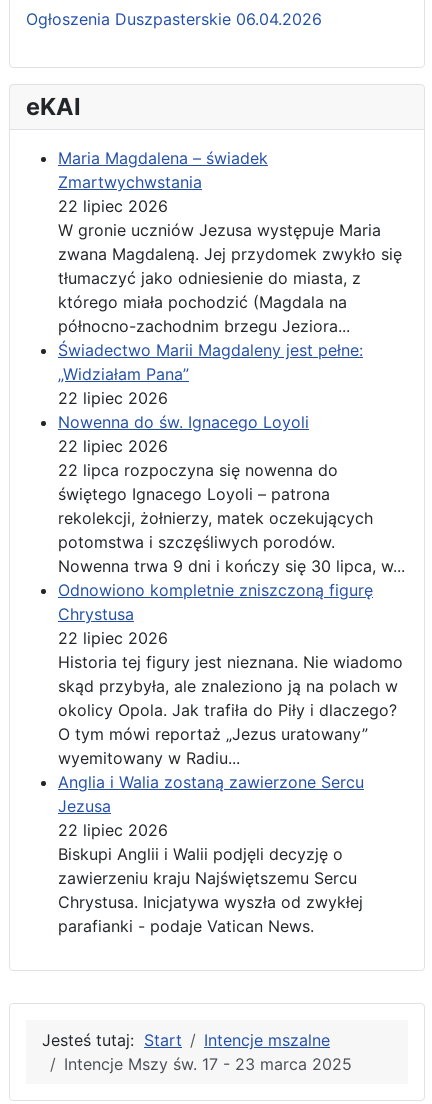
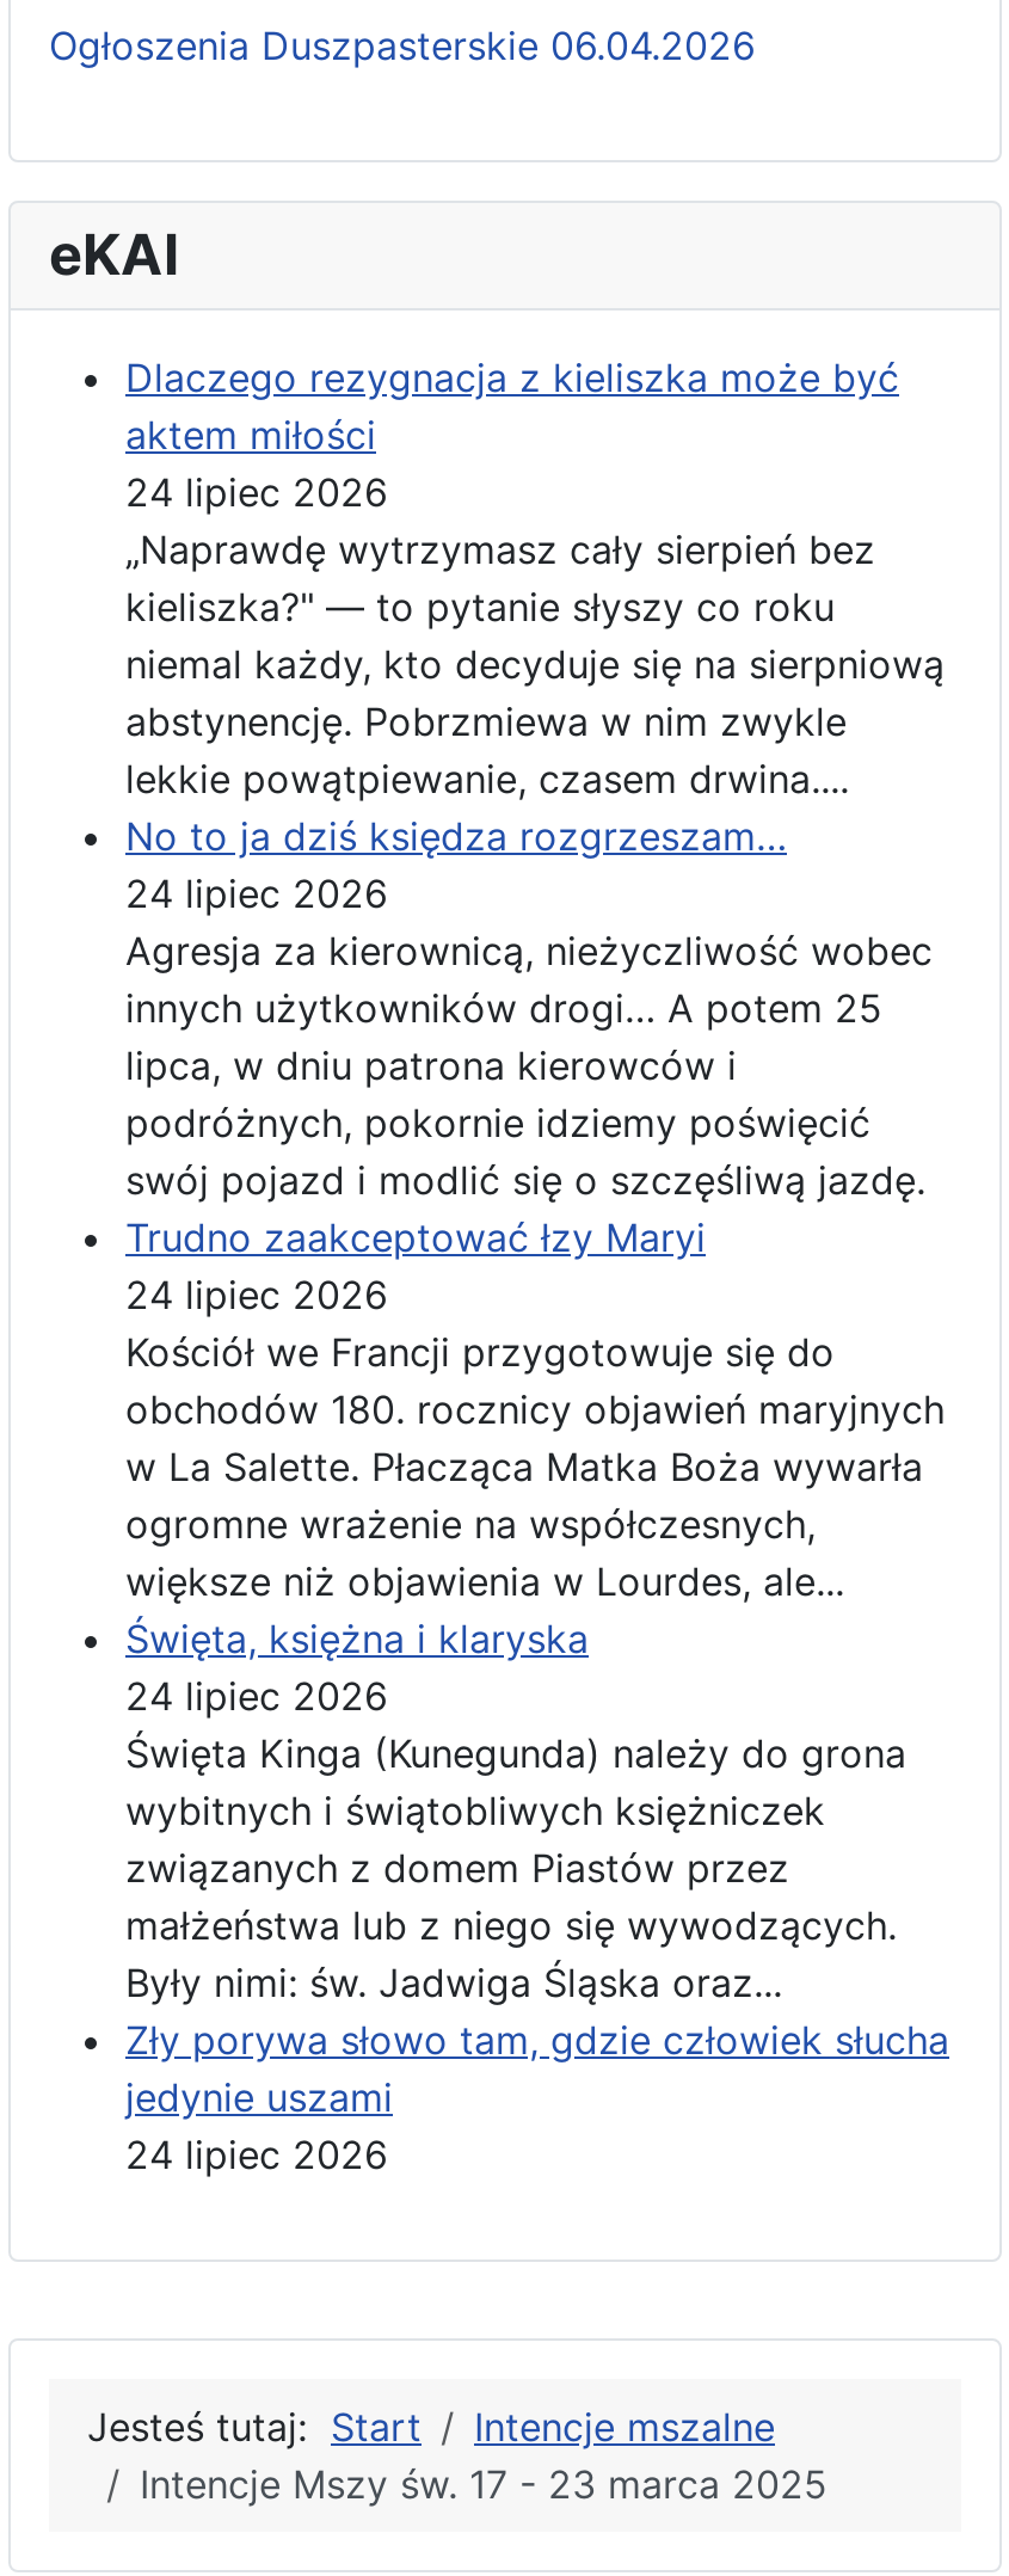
[58,148,405,936] Maria Magdalena – świadek | Zmartwychwstania | 22 lipiec 2026 | W gronie uczniów Jezusa występuje Maria | zwana Magdaleną. Jej przydomek zwykło się | tłumaczyć jako odniesienie do miasta, z | którego miała pochodzić (Magdala na | północno-zachodnim brzegu Jeziora... | Świadectwo Marii Magdaleny jest pełne: | „Widziałam Pana” | 22 lipiec 2026 | Nowenna do św. Ignacego Loyoli | 22 lipiec 2026 | 22 lipca rozpoczyna się nowenna do | świętego Ignacego Loyoli – patrona | rekolekcji, żołnierzy, matek oczekujących | potomstwa i szczęśliwych porodów. | Nowenna trwa 9 dni i kończy się 30 lipca, w... | Odnowiono kompletnie zniszczoną figurę | Chrystusa | 22 lipiec 2026 | Historia tej figury jest nieznana. Nie wiadomo | skąd przybyła, ale znaleziono ją na polach w | okolicy Opola. Jak trafiła do Piły i dlaczego? | O tym mówi reportaż „Jezus uratowany” | wyemitowany w Radiu... | Anglia i Walia zostaną zawierzone Sercu | Jezusa | 22 lipiec 2026 | Biskupi Anglii i Walii podjęli decyzję o | zawierzeniu kraju Najświętszemu Sercu | Chrystusa. Inicjatywa wyszła od zwykłej | parafianki - podaje Vatican News. -> [125,354,949,2179] Dlaczego rezygnacja z kieliszka może być | aktem miłości | 24 lipiec 2026 | „Naprawdę wytrzymasz cały sierpień bez | kieliszka?" — to pytanie słyszy co roku | niemal każdy, kto decyduje się na sierpniową | abstynencję. Pobrzmiewa w nim zwykle | lekkie powątpiewanie, czasem drwina.... | No to ja dziś księdza rozgrzeszam… | 24 lipiec 2026 | Agresja za kierownicą, nieżyczliwość wobec | innych użytkowników drogi… A potem 25 | lipca, w dniu patrona kierowców i | podróżnych, pokornie idziemy poświęcić | swój pojazd i modlić się o szczęśliwą jazdę. | Trudno zaakceptować łzy Maryi | 24 lipiec 2026 | Kościół we Francji przygotowuje się do | obchodów 180. rocznicy objawień maryjnych | w La Salette. Płacząca Matka Boża wywarła | ogromne wrażenie na współczesnych, | większe niż objawienia w Lourdes, ale... | Święta, księżna i klaryska | 24 lipiec 2026 | Święta Kinga (Kunegunda) należy do grona | wybitnych i świątobliwych księżniczek | związanych z domem Piastów przez | małżeństwa lub z niego się wywodzących. | Były nimi: św. Jadwiga Śląska oraz... | Zły porywa słowo tam, gdzie człowiek słucha | jedynie uszami | 24 lipiec 2026

